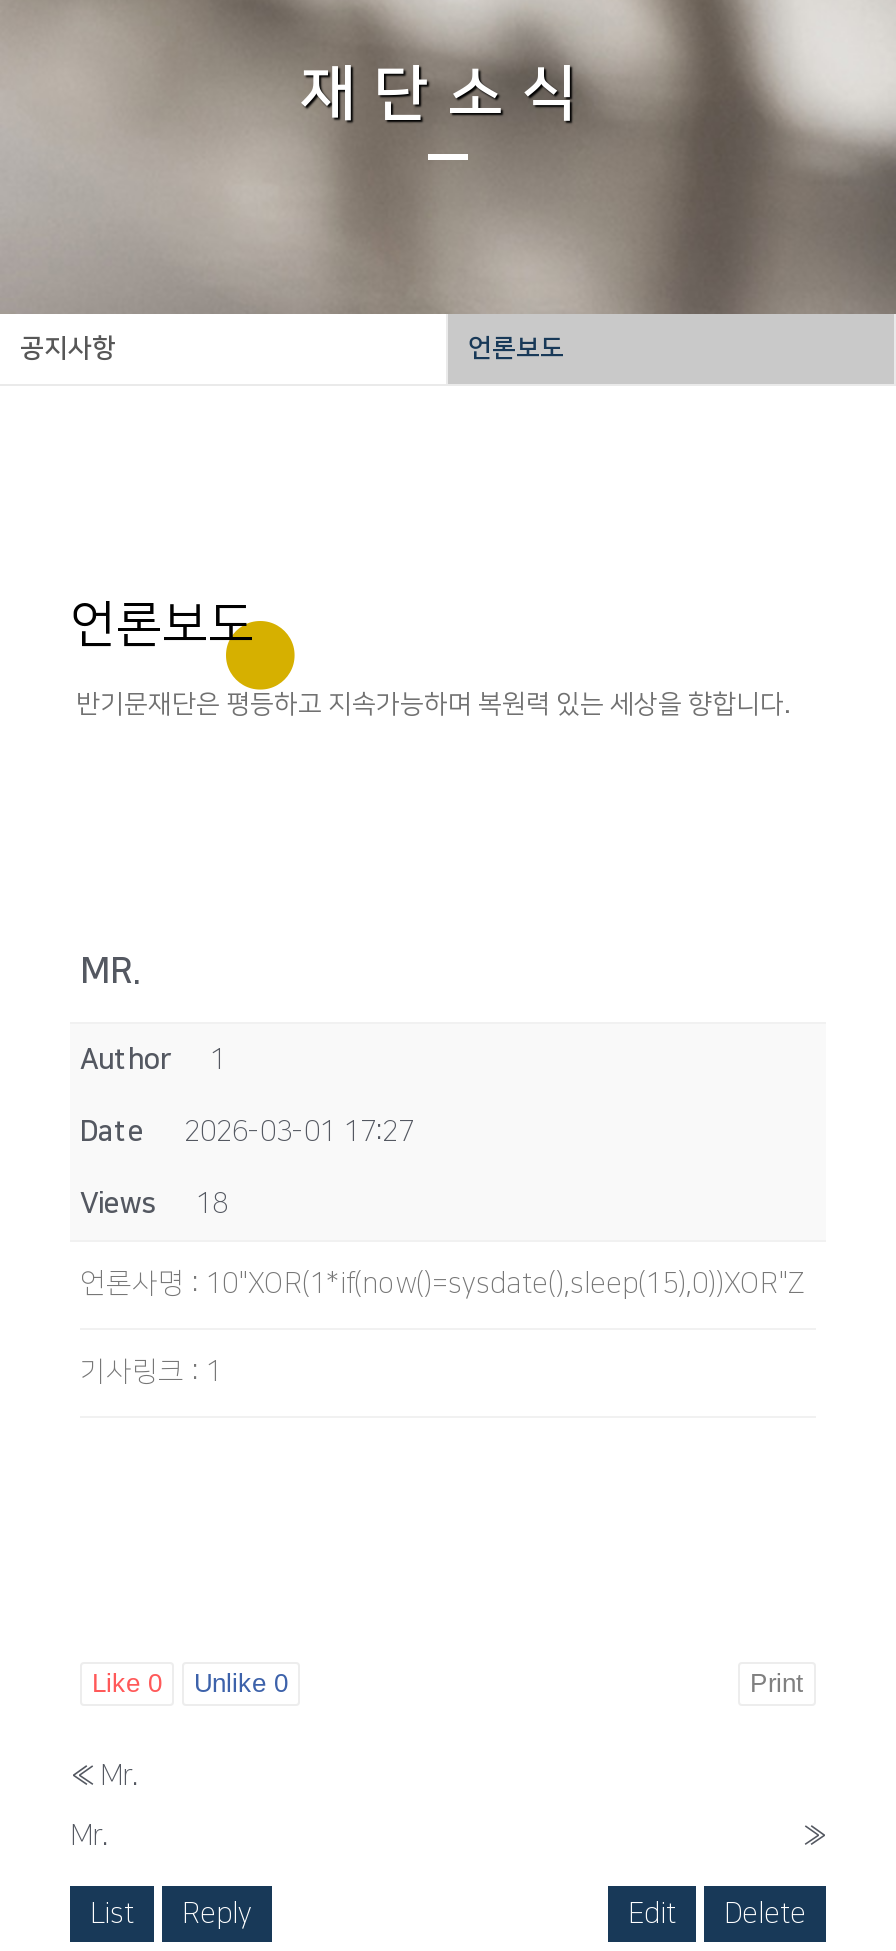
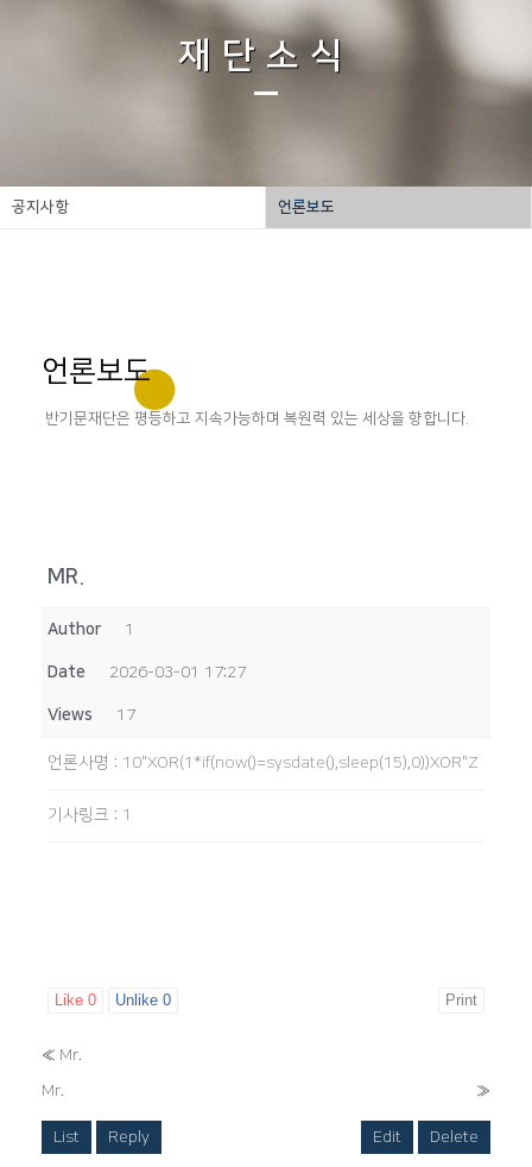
[80,1188,228,1220] Views 18 -> [47,706,135,725] Views 17

